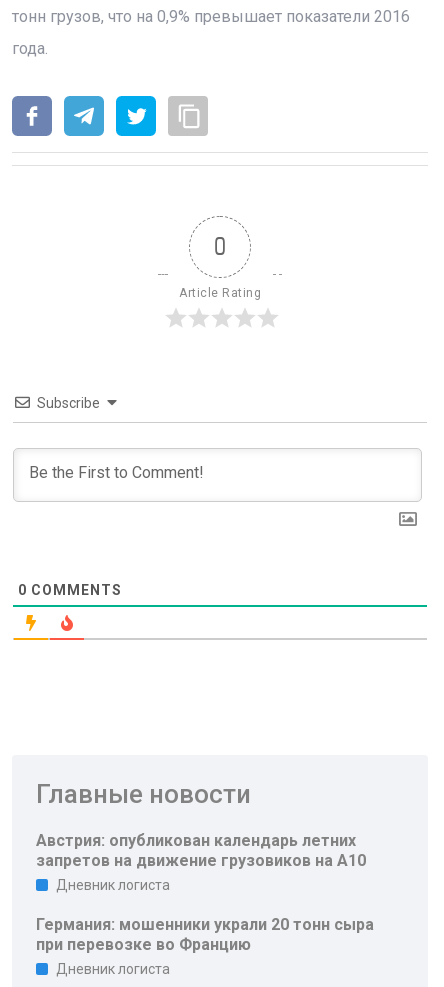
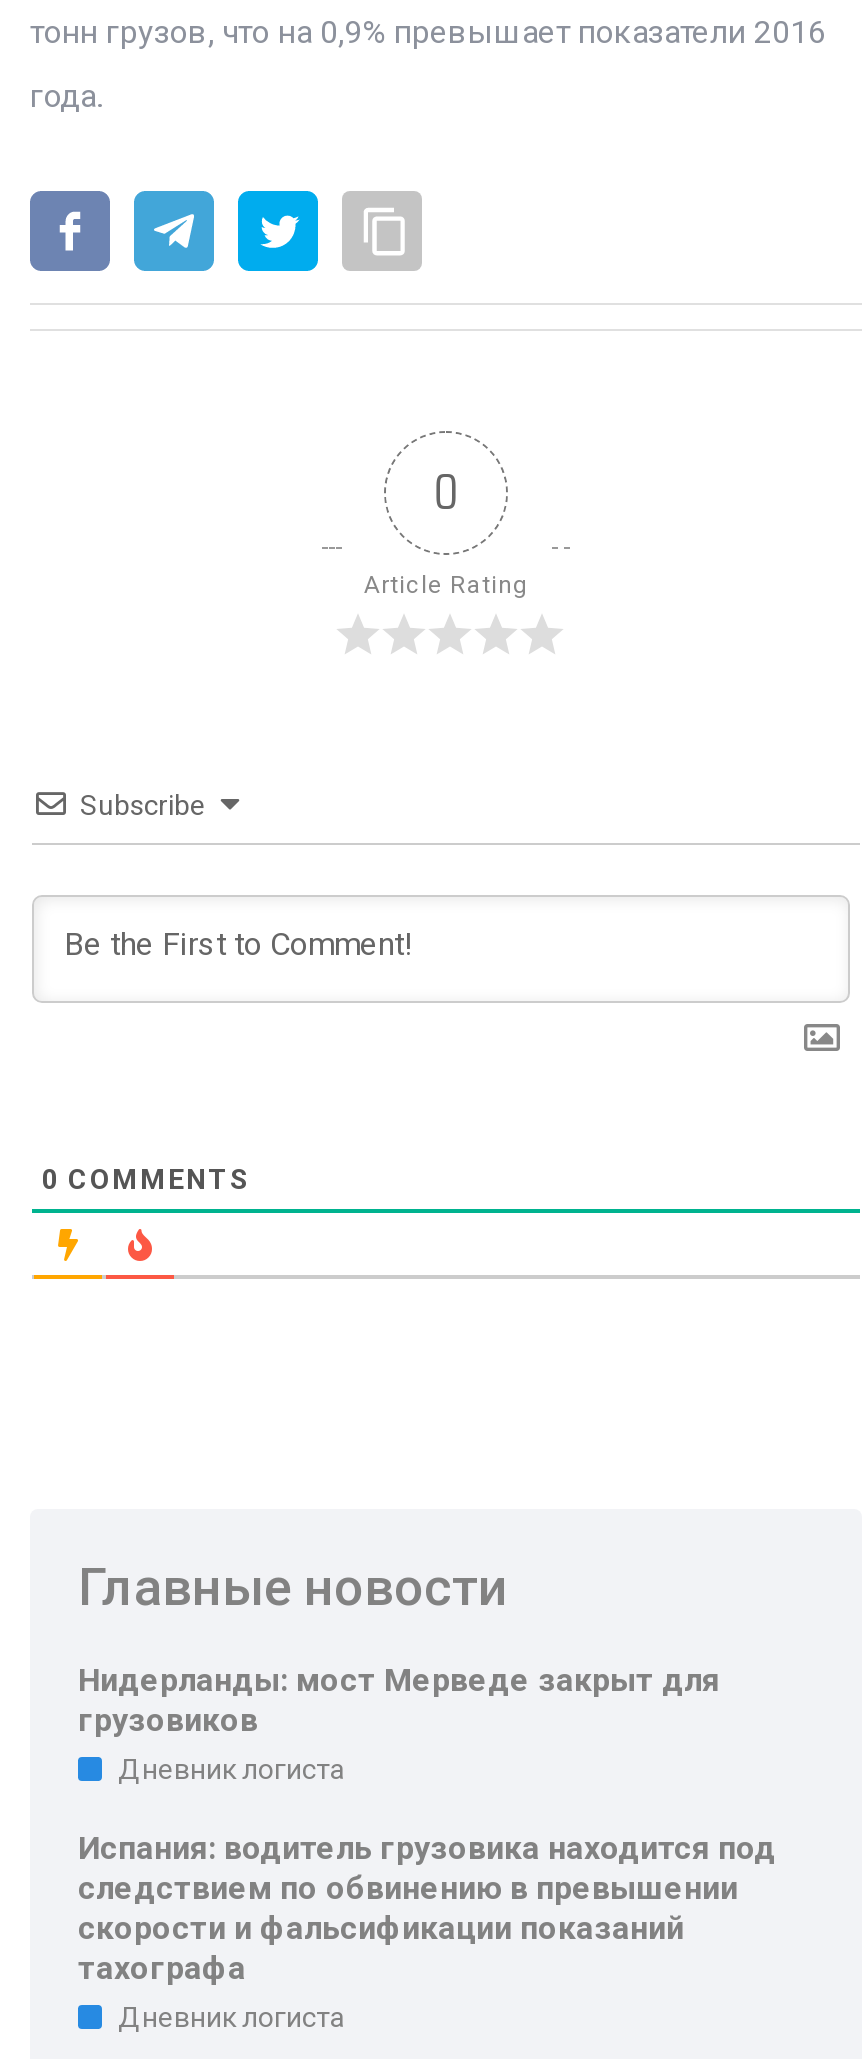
[36,831,366,870] Австрия: опубликован календарь летних | запретов на движение грузовиков на А10 -> [78,1661,720,1739] Нидерланды: мост Мерведе закрыт для | грузовиков
[36,915,374,954] Германия: мошенники украли 20 тонн сыра | при перевозке во Францию -> [78,1829,776,1987] Испания: водитель грузовика находится под | следствием по обвинению в превышении | скорости и фальсификации показаний | тахографа

